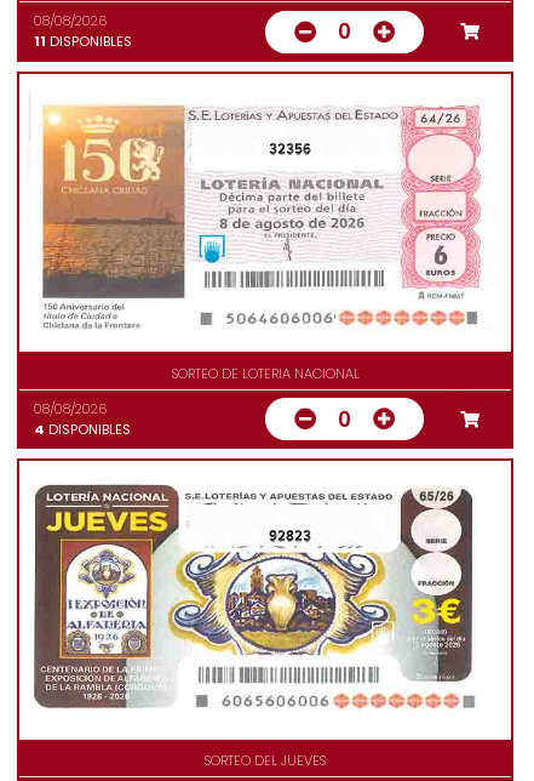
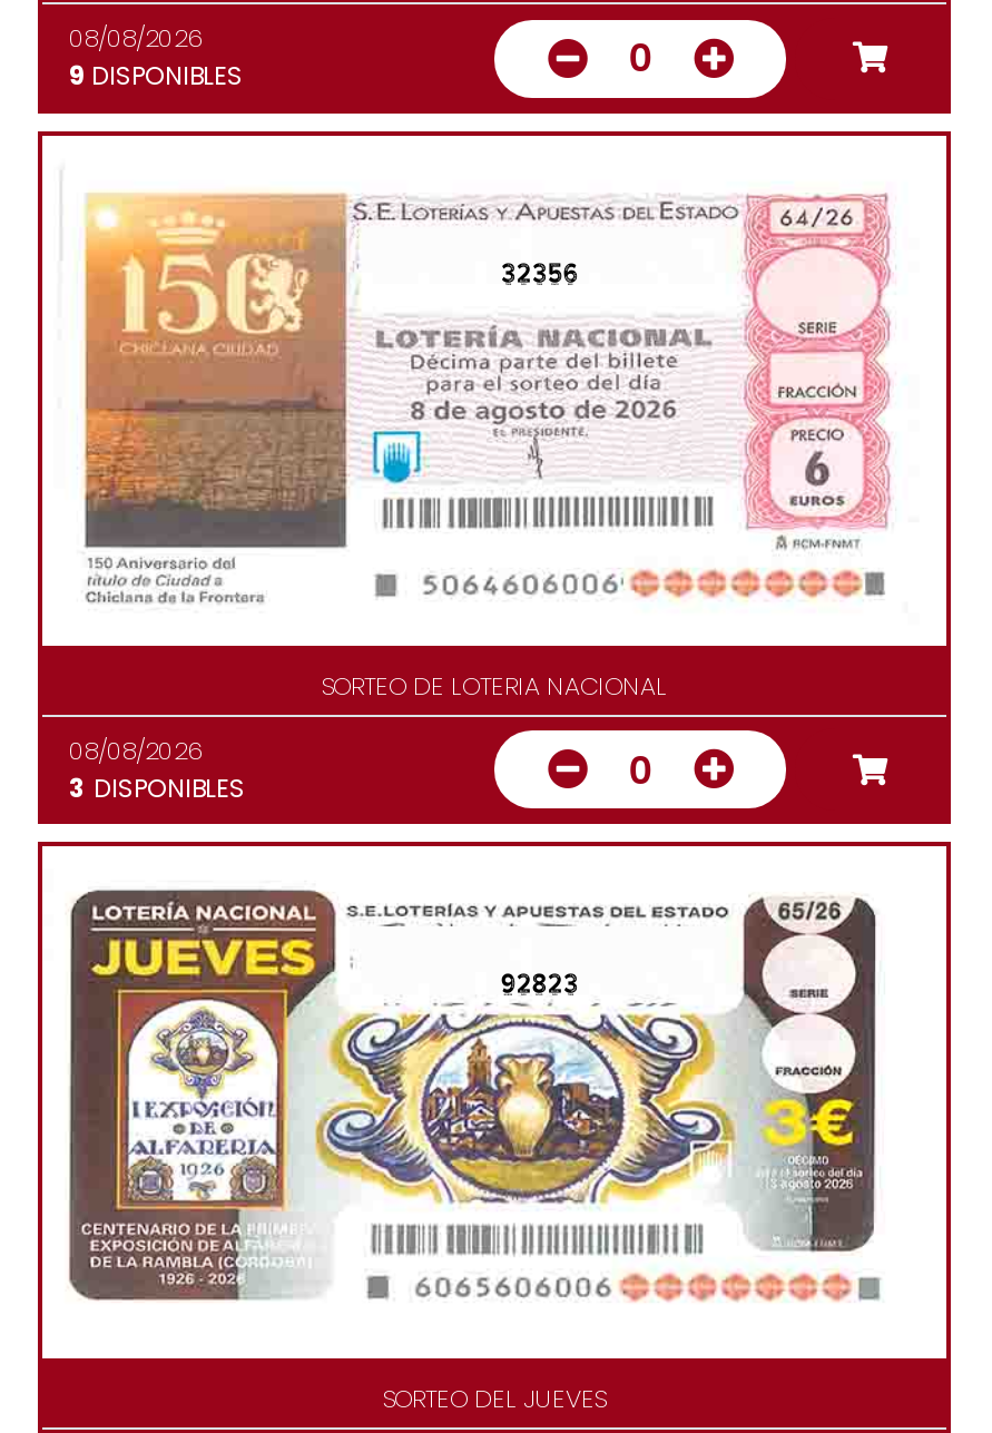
[34,32,132,51] 11 DISPONIBLES -> [69,59,243,94] 9 DISPONIBLES
[34,420,131,439] 4 DISPONIBLES -> [69,771,245,806] 3 DISPONIBLES

